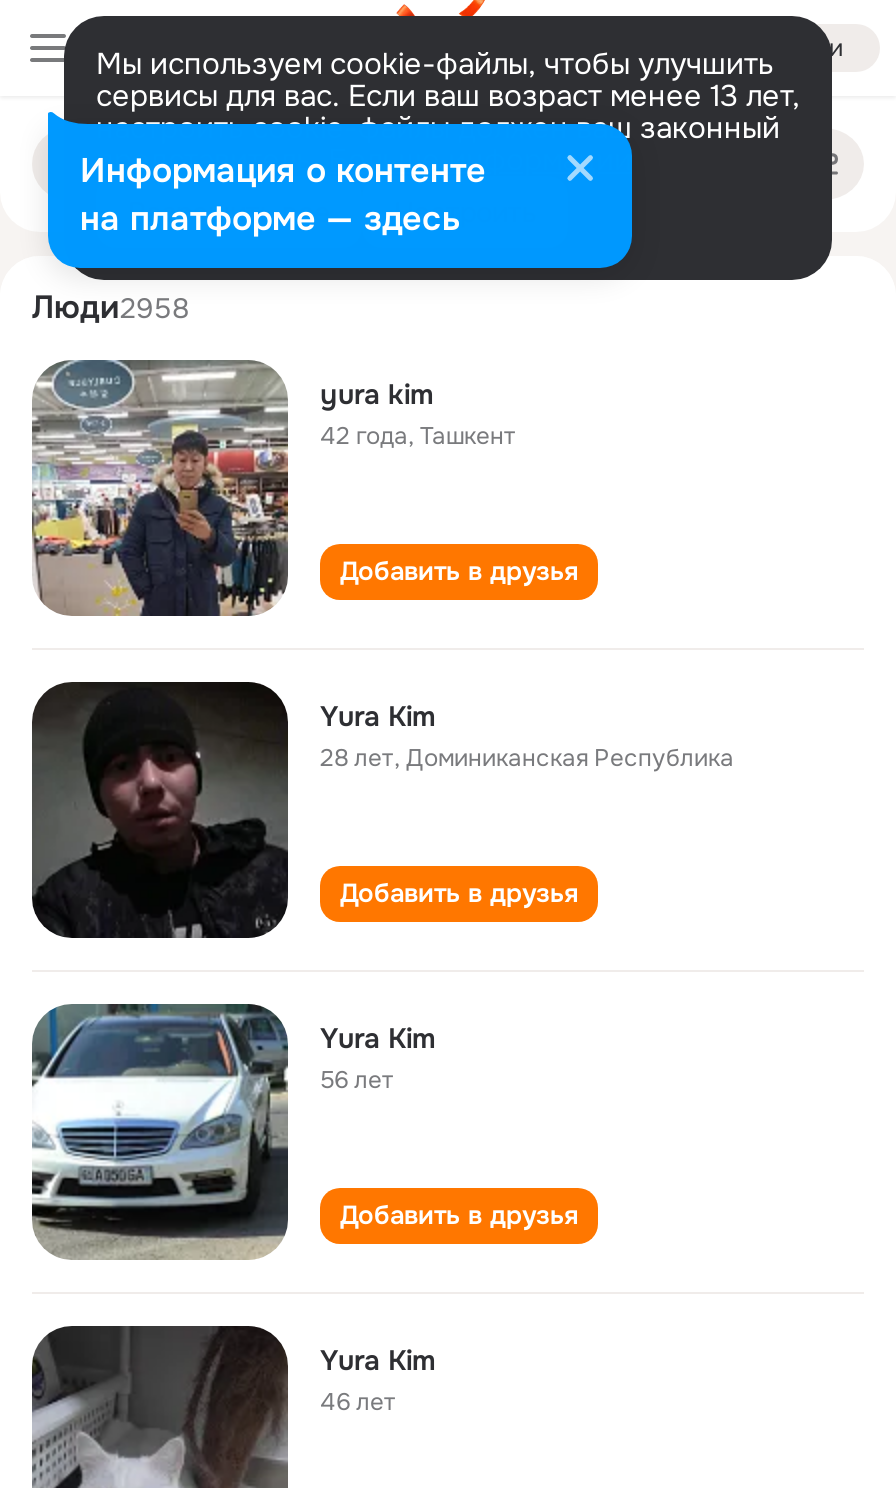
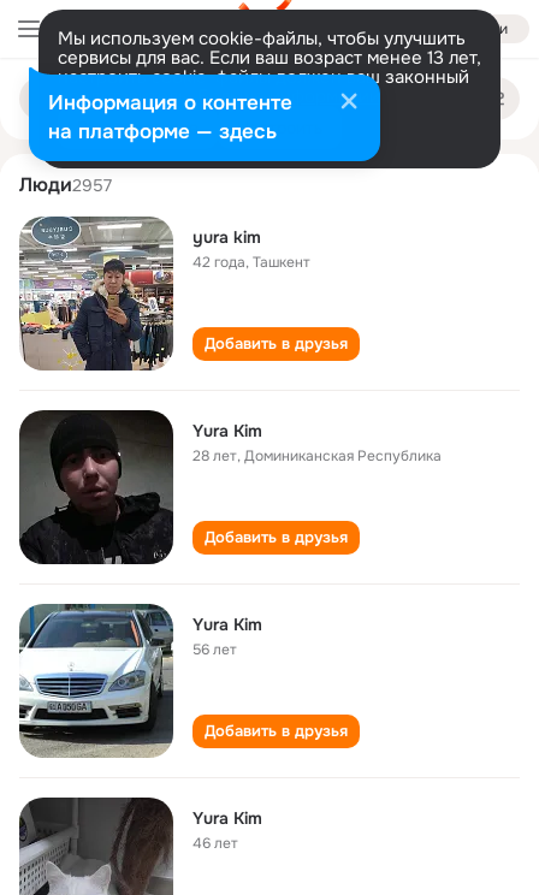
[32,286,190,328] Люди2958 -> [19,172,112,197] Люди2957

